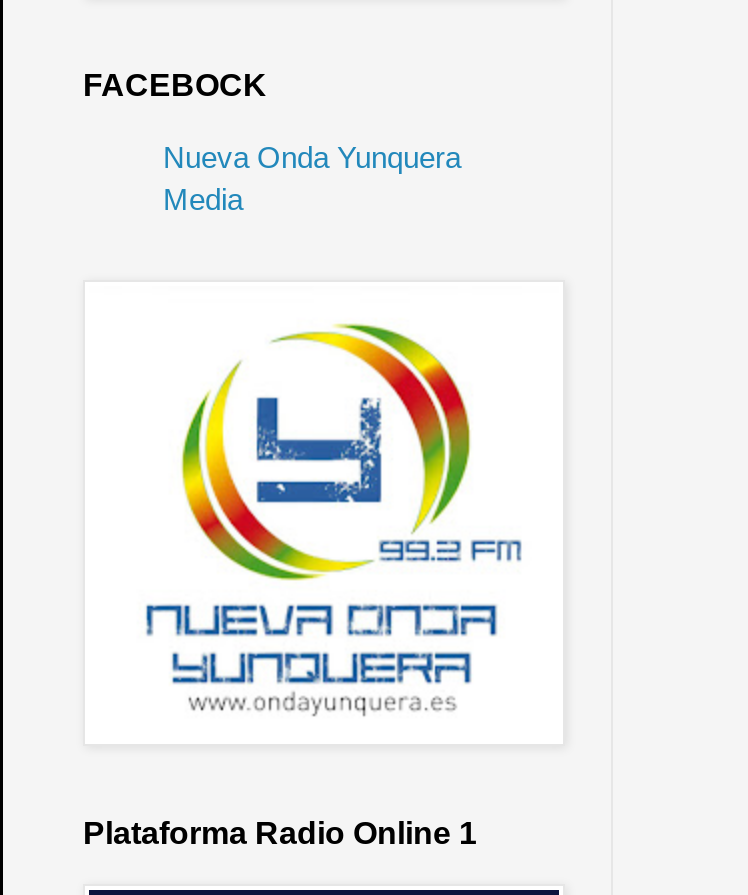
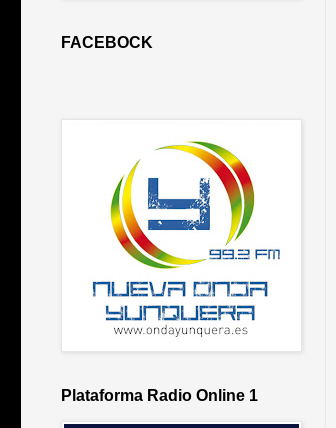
[163,140,461,216] Nueva Onda Yunquera | Media -> none

